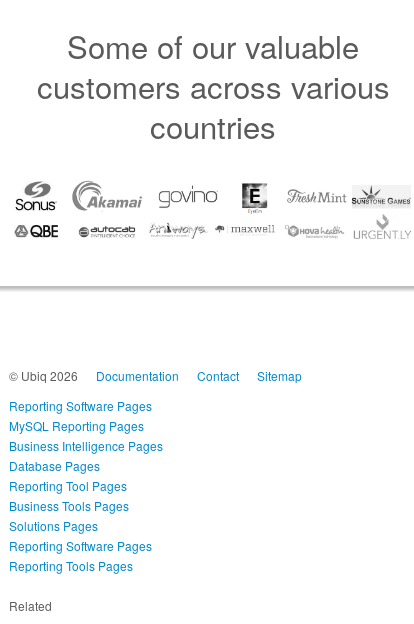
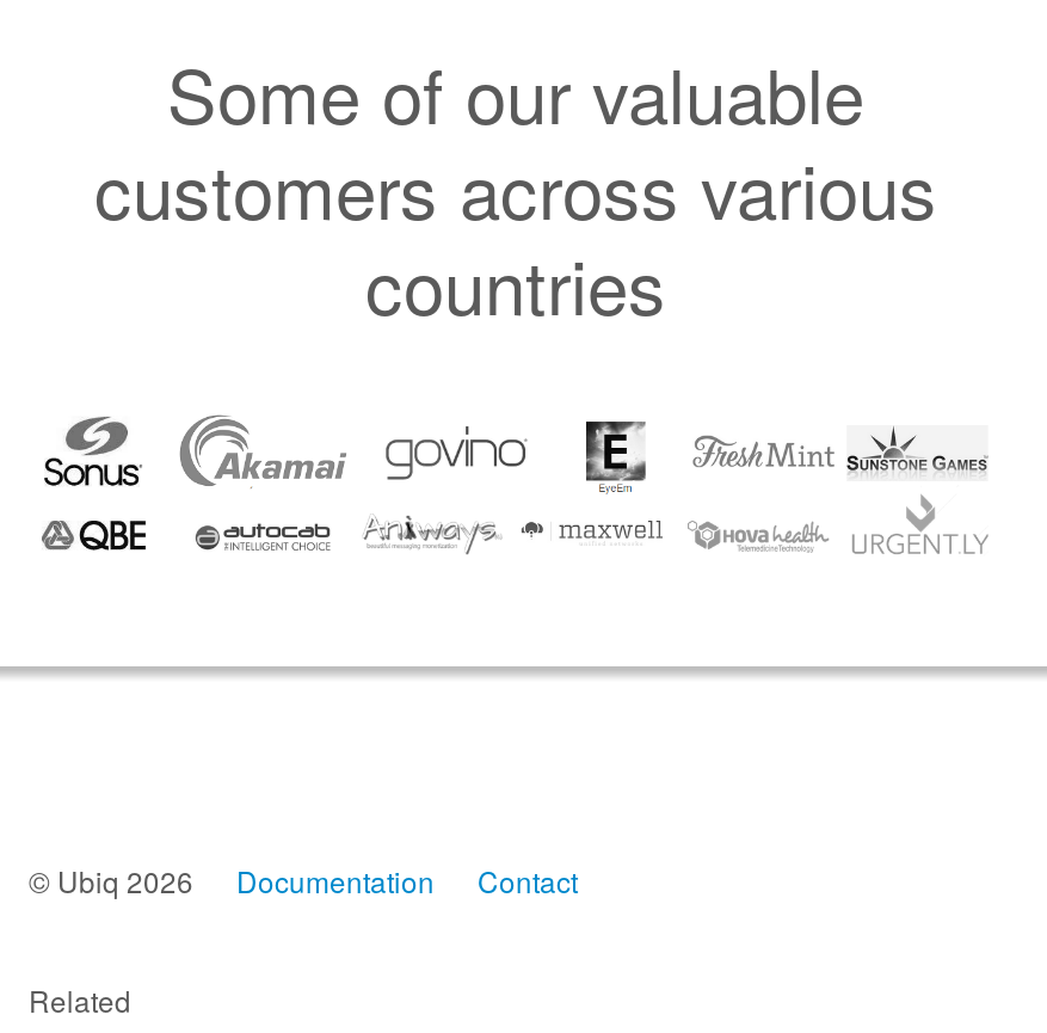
[9,367,302,574] Sitemap | Reporting Software Pages | MySQL Reporting Pages | Business Intelligence Pages | Database Pages | Reporting Tool Pages | Business Tools Pages | Solutions Pages | Reporting Software Pages | Reporting Tools Pages -> none

